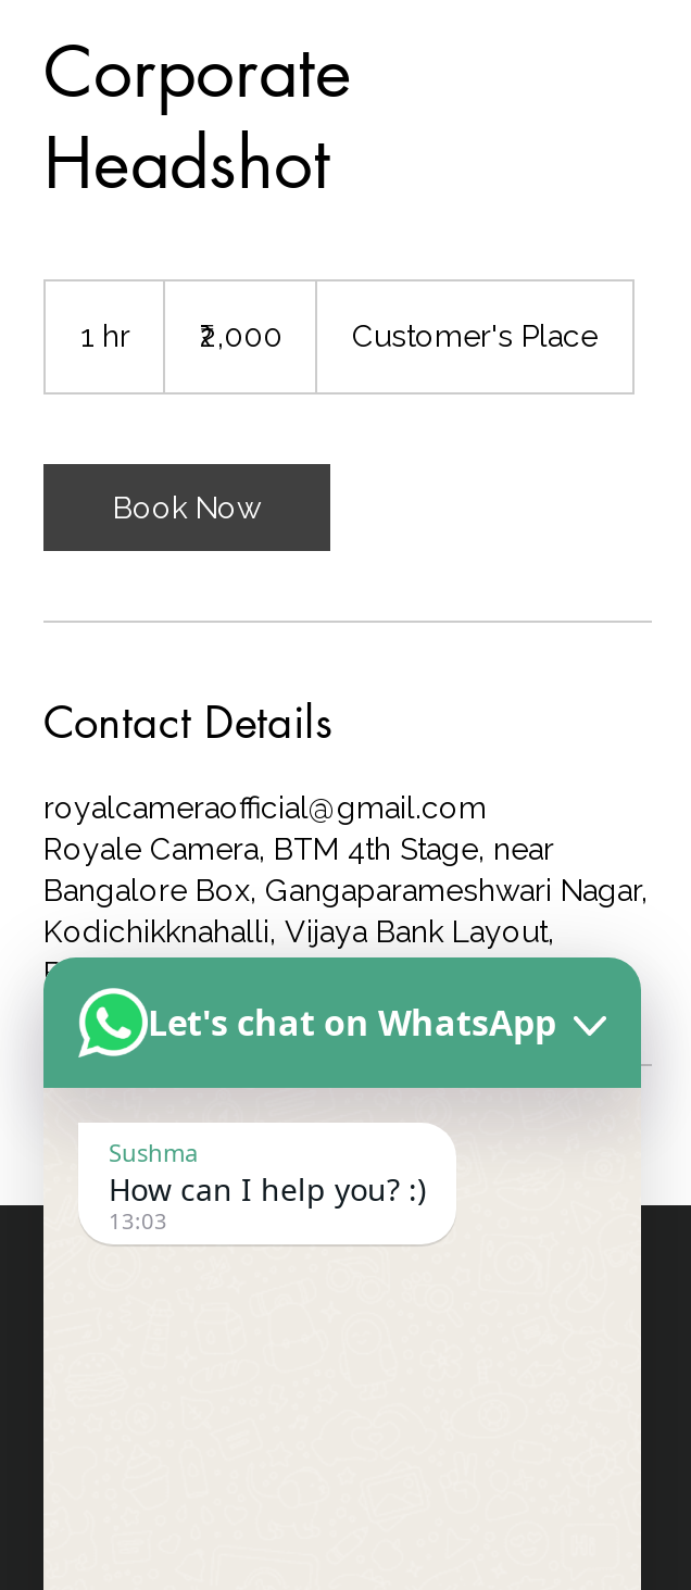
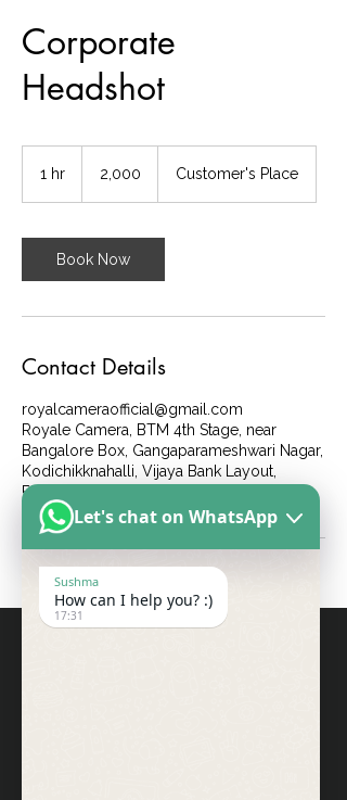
[109,1205,167,1236] 13:03 -> [54,608,83,623] 17:31

